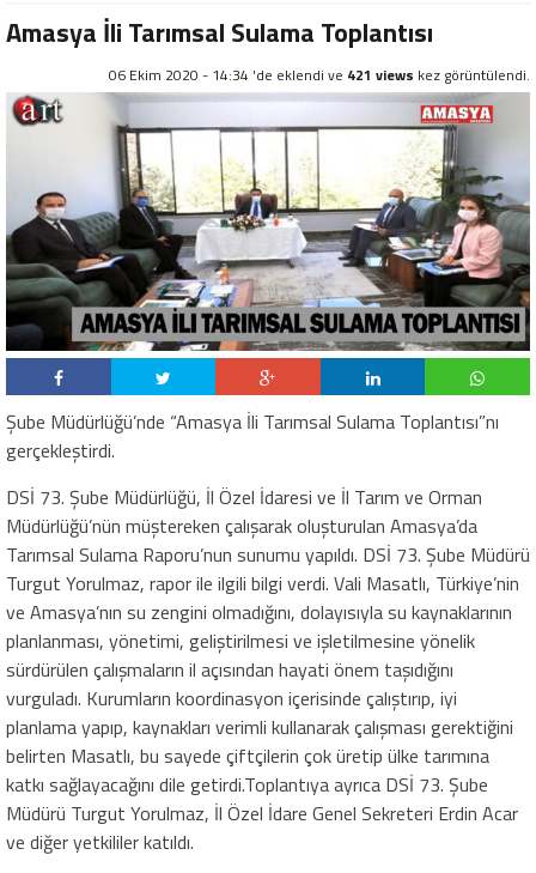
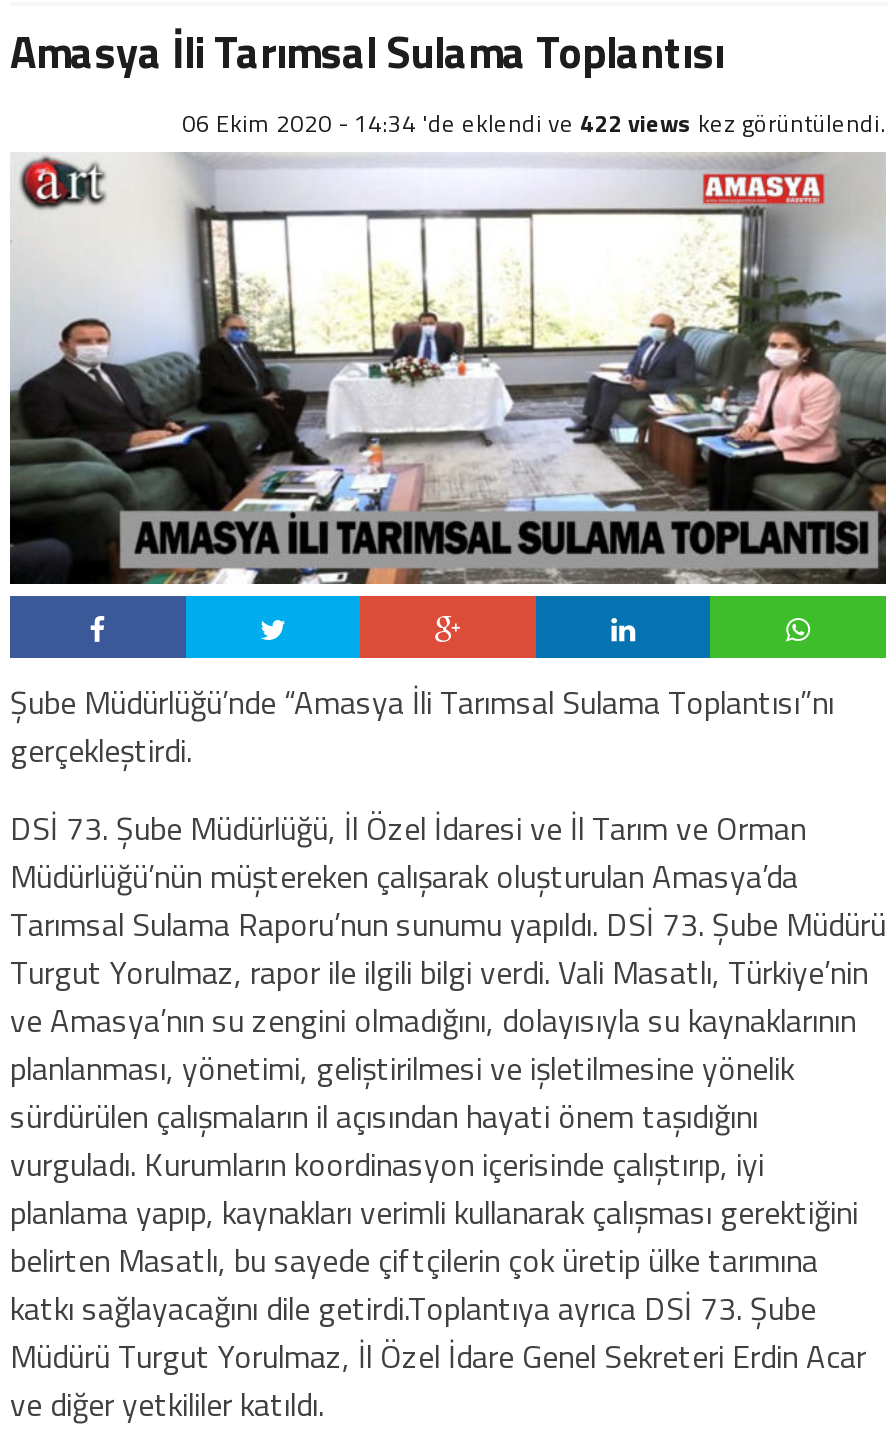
[109,63,530,86] 06 Ekim 2020 - 14:34 'de eklendi ve 421 views kez görüntülendi. -> [182,104,886,142] 06 Ekim 2020 - 14:34 'de eklendi ve 422 views kez görüntülendi.

